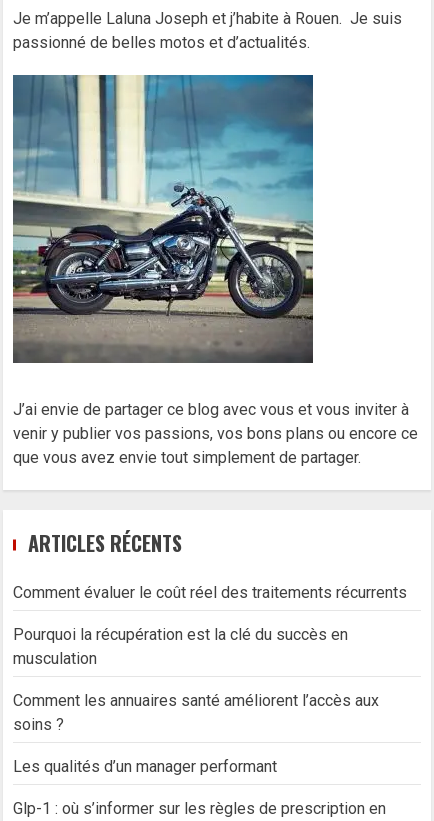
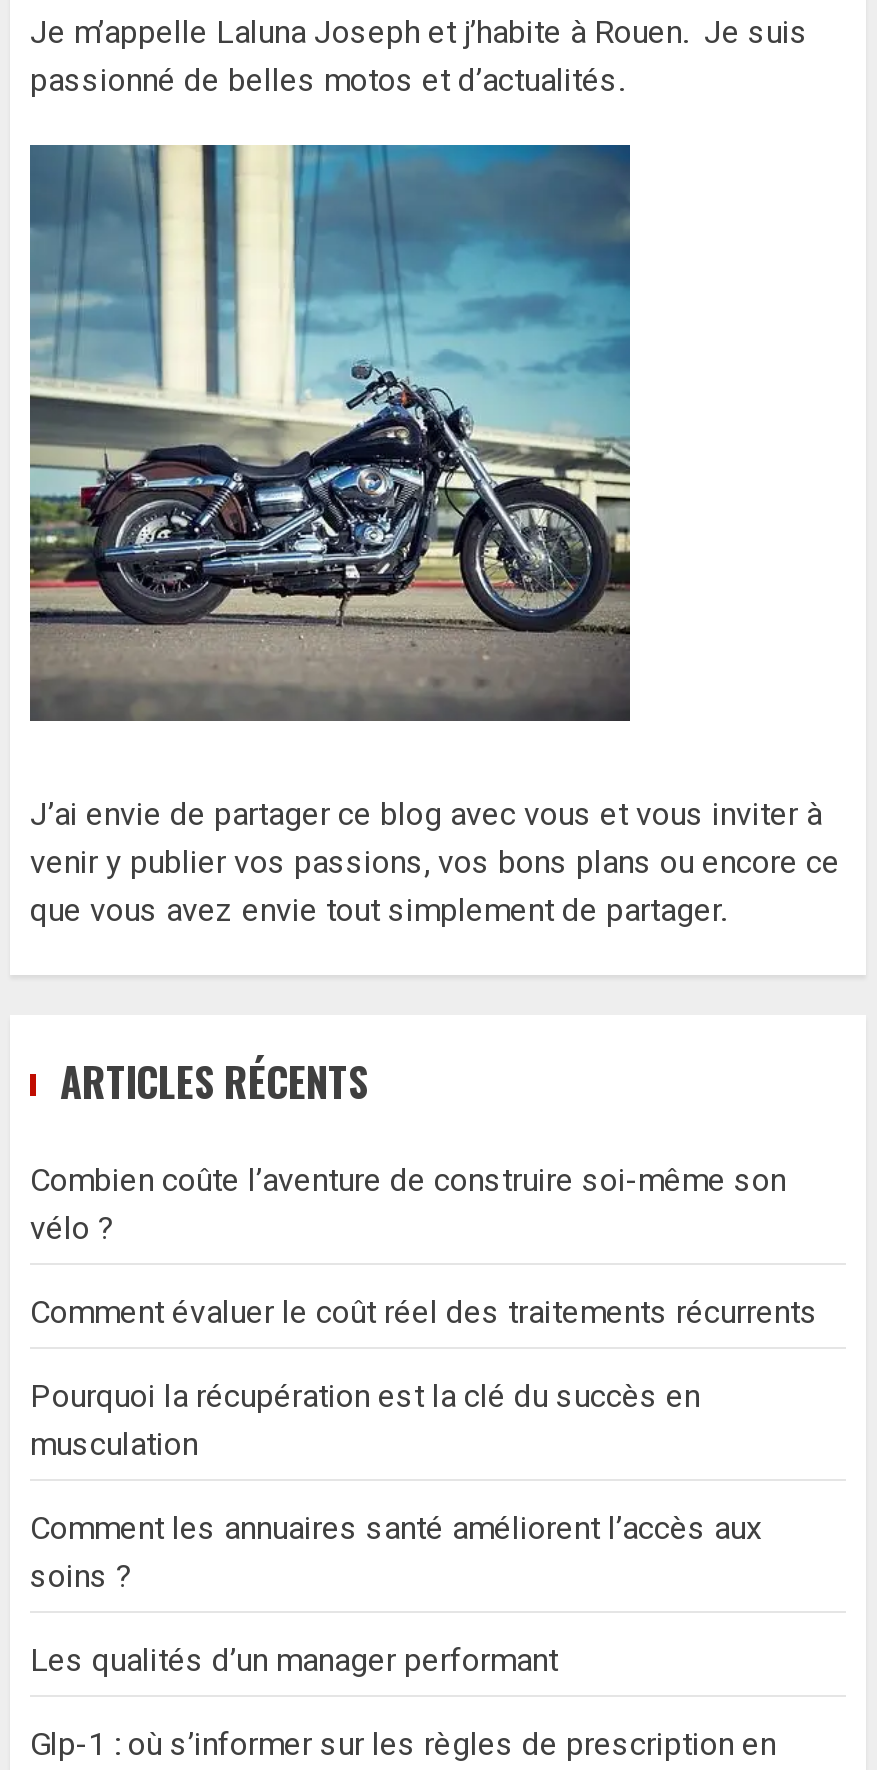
none -> [30,1162,786,1248] Combien coûte l’aventure de construire soi-même son | vélo ?

